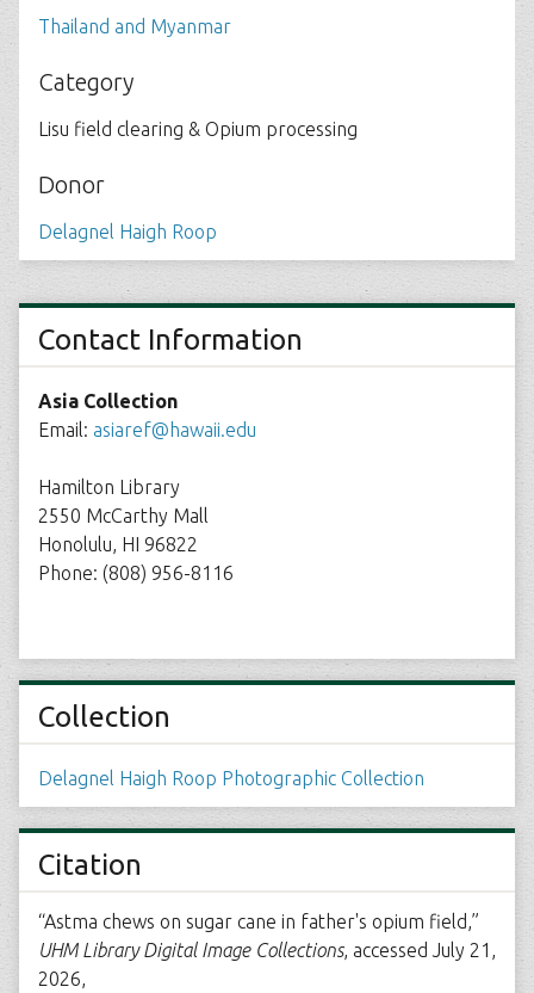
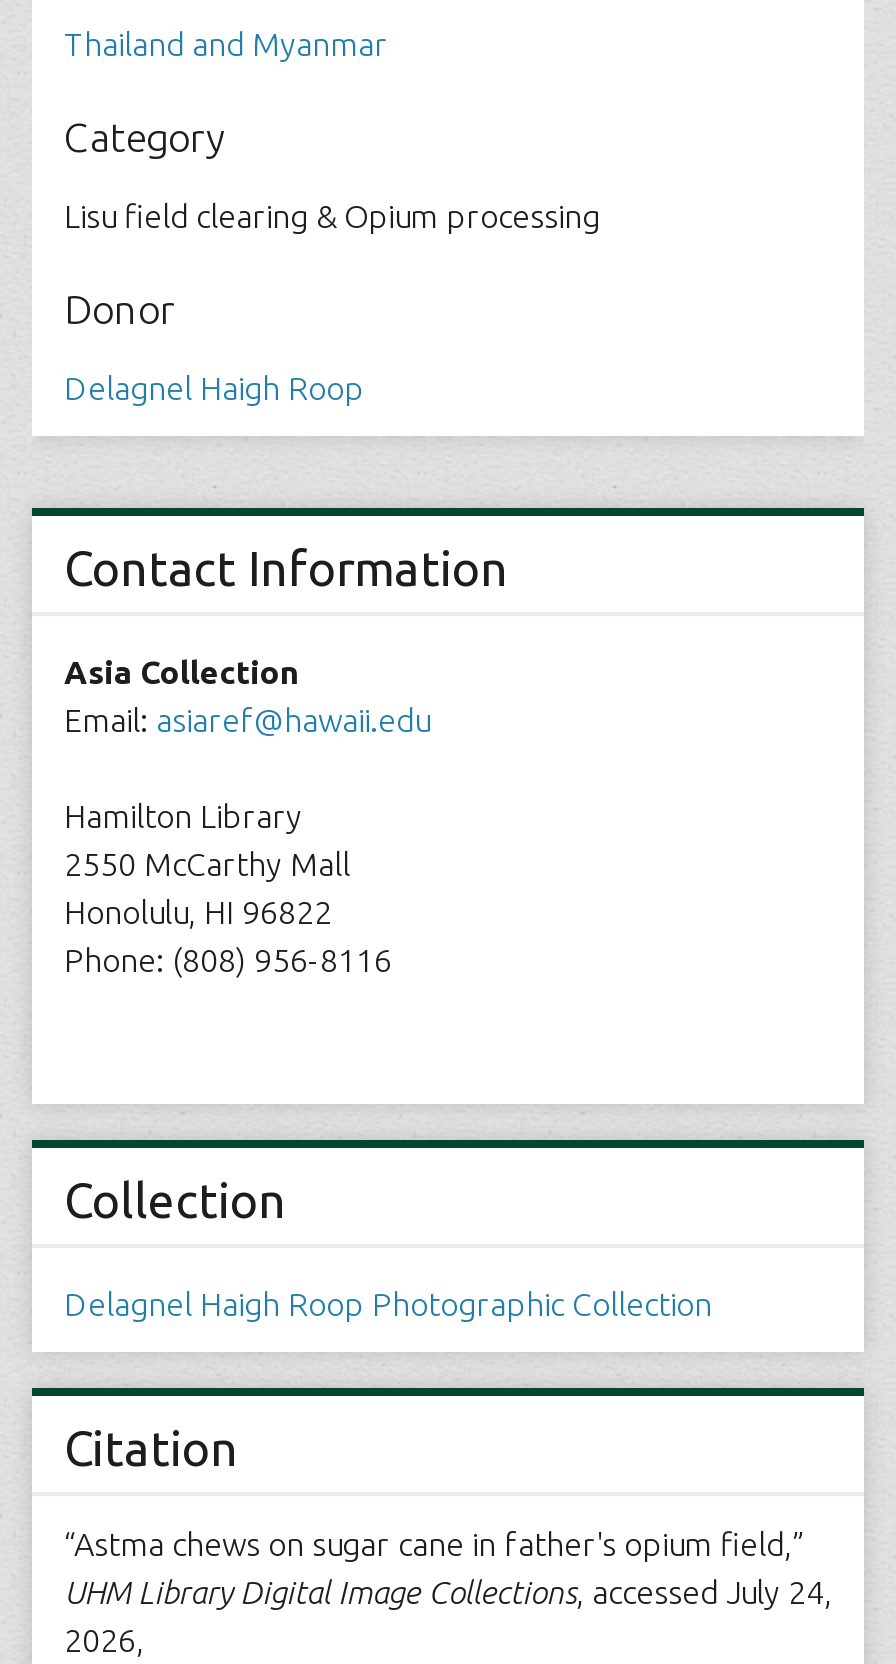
[38,939,496,961] UHM Library Digital Image Collections, accessed July 21, -> [64,1574,832,1610] UHM Library Digital Image Collections, accessed July 24,

